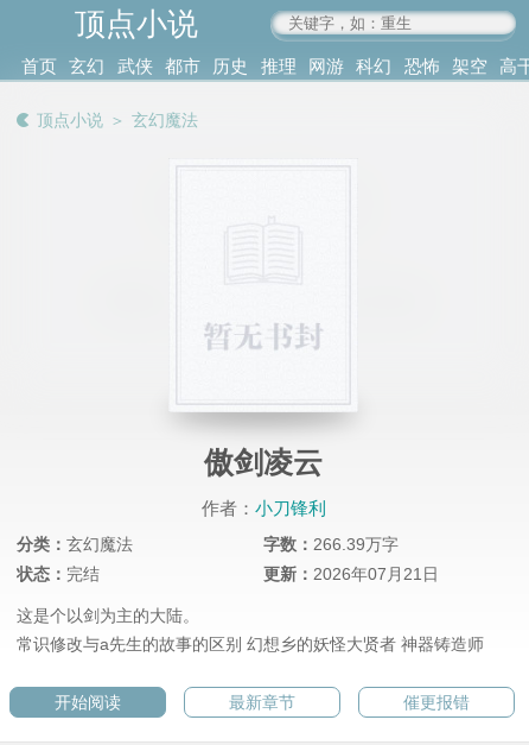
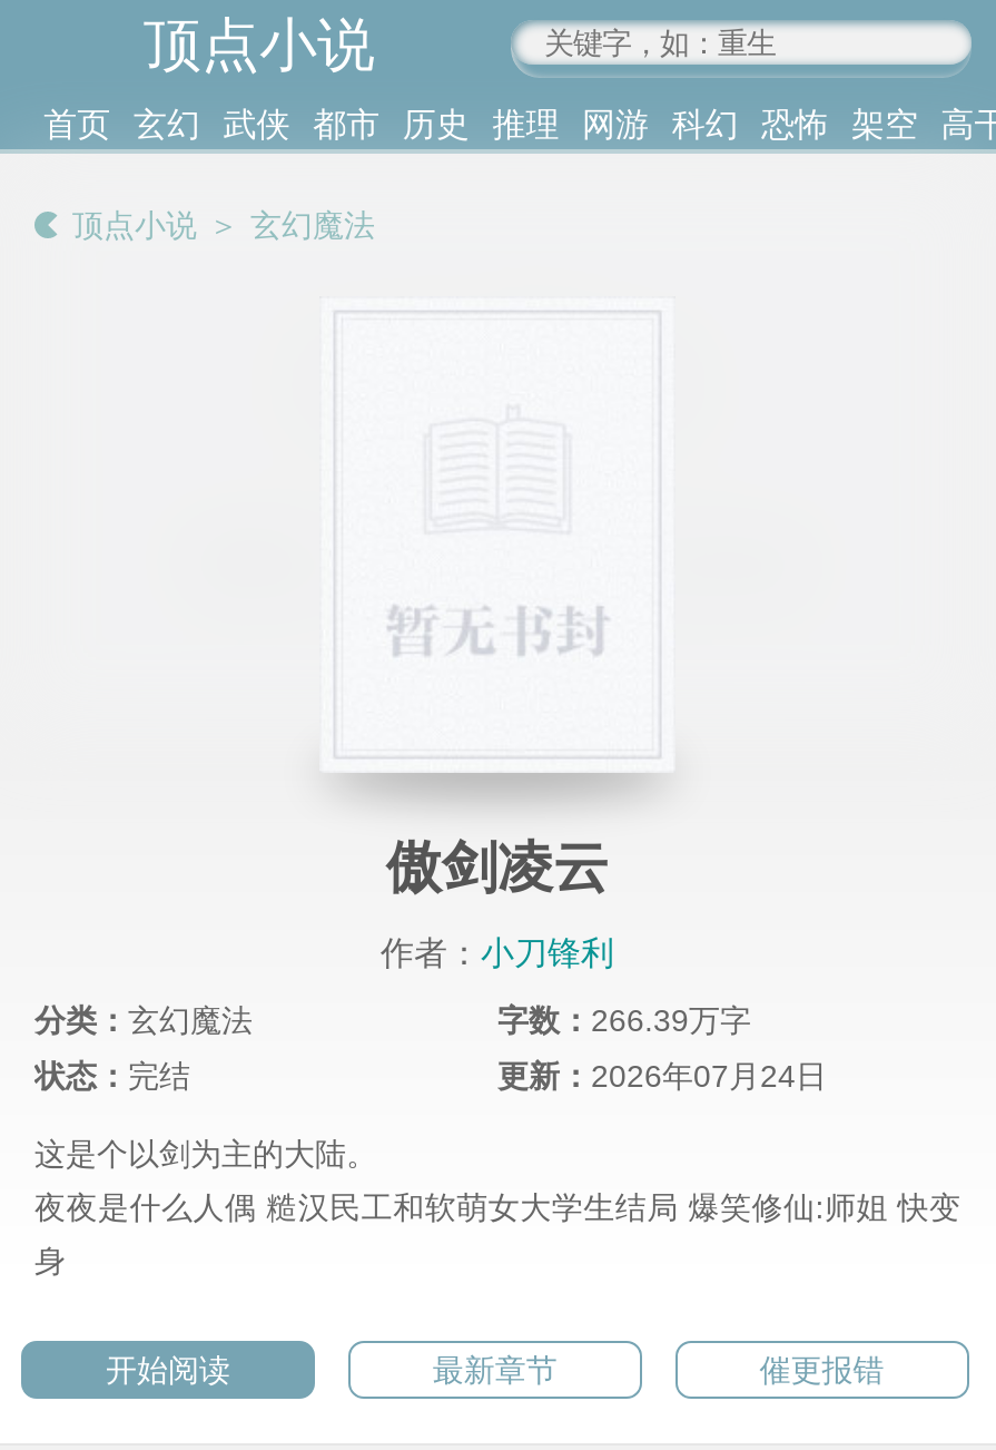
[263,565,439,584] 更新：2026年07月21日 -> [497,1059,827,1095] 更新：2026年07月24日
[17,635,484,654] 常识修改与a先生的故事的区别 幻想乡的妖怪大贤者 神器铸造师 -> [34,1191,960,1280] 夜夜是什么人偶 糙汉民工和软萌女大学生结局 爆笑修仙:师姐 快变 | 身

